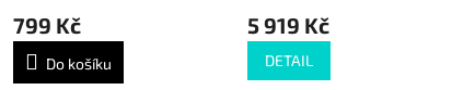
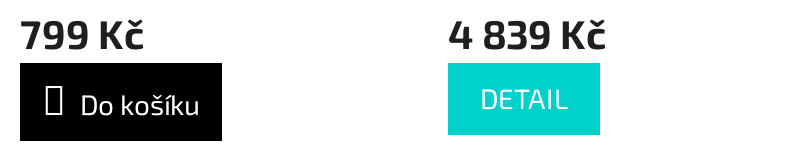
[247,12,329,38] 5 919 Kč -> [448,9,606,57] 4 839 Kč

